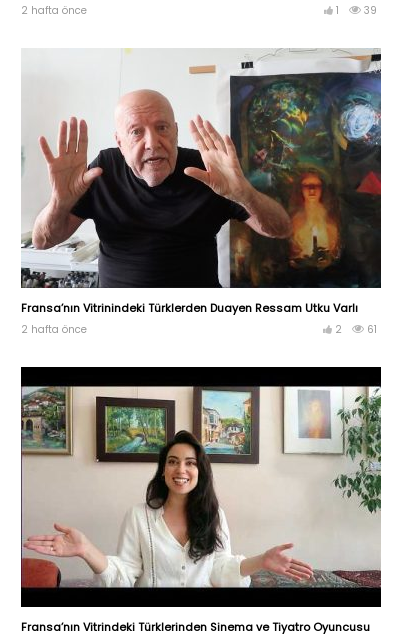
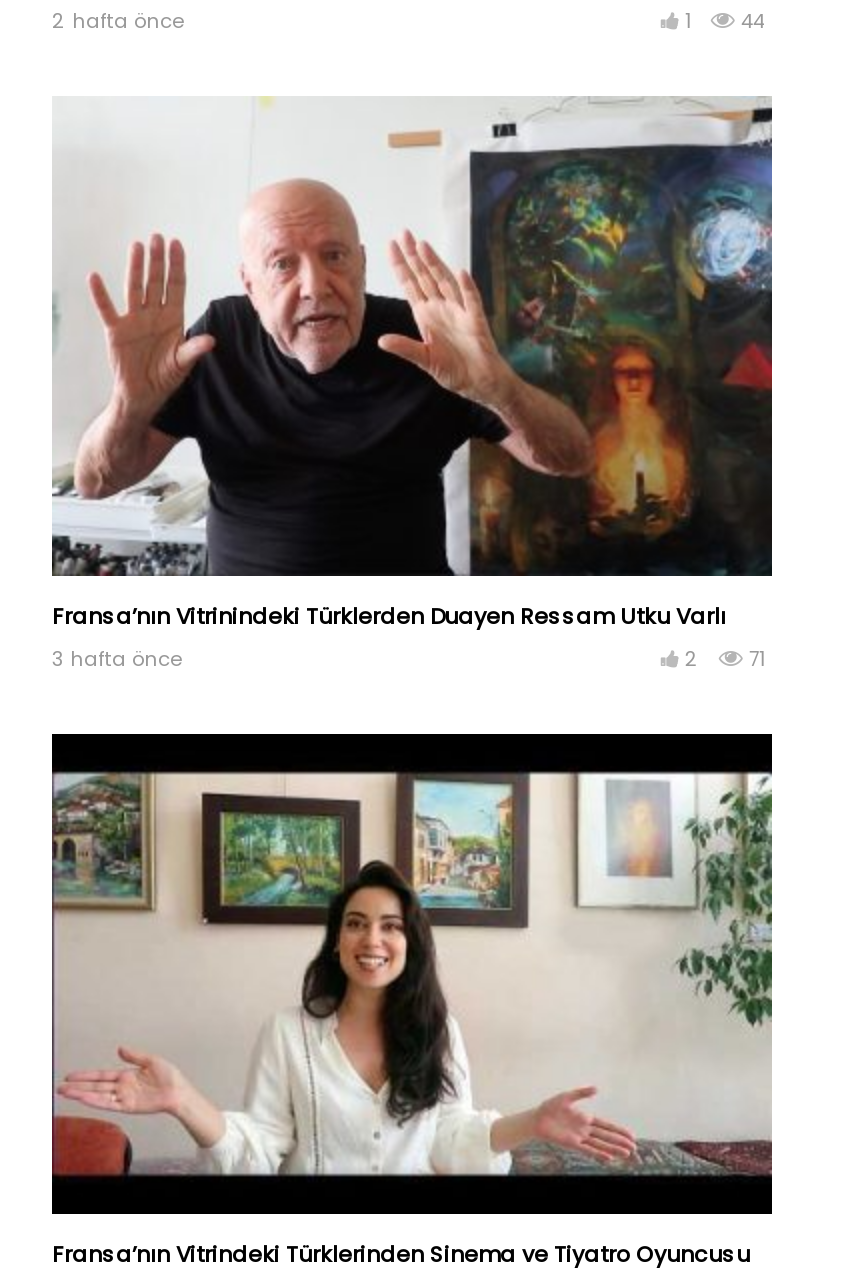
[336,3,377,18] 1 39 -> [685,7,765,37] 1 44
[21,322,87,337] 2 hafta önce -> [52,645,182,675] 3 hafta önce
[335,322,377,337] 2 61 -> [685,645,765,675] 2 71

